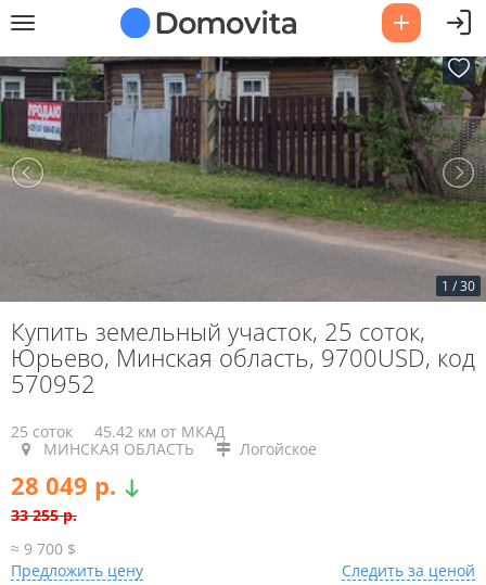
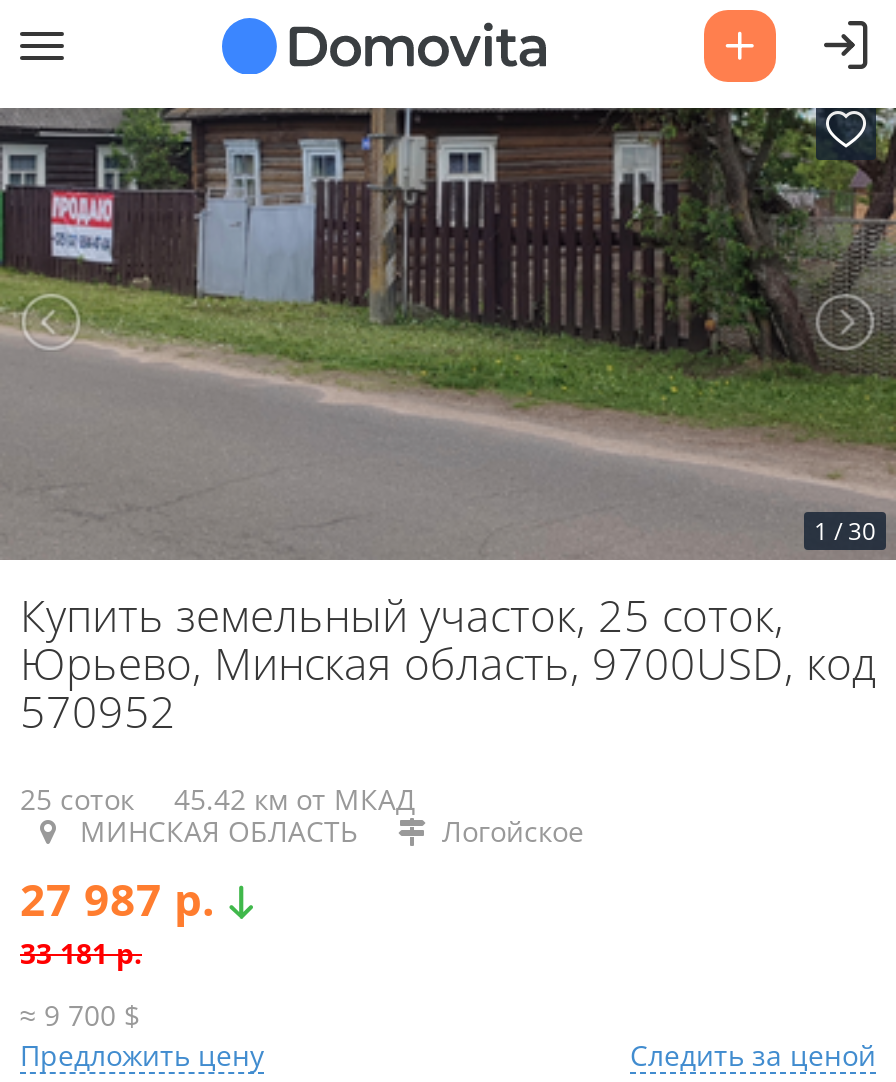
[11,469,116,501] 28 049 р. -> [20,868,214,928] 27 987 р.
[11,505,77,525] 33 255 р. -> [20,934,142,972] 33 181 р.

